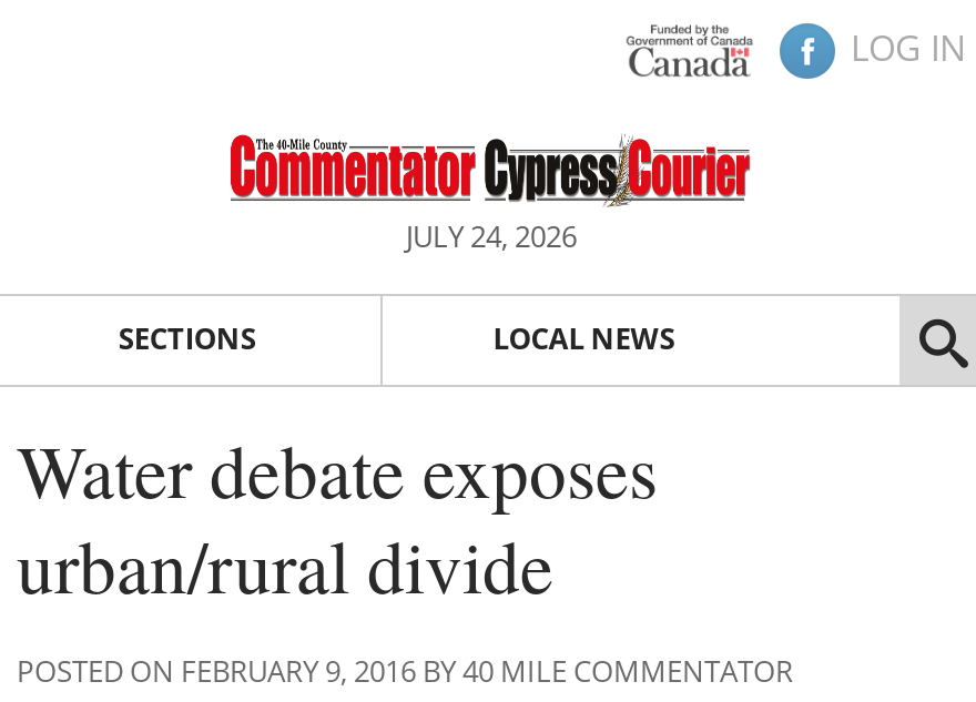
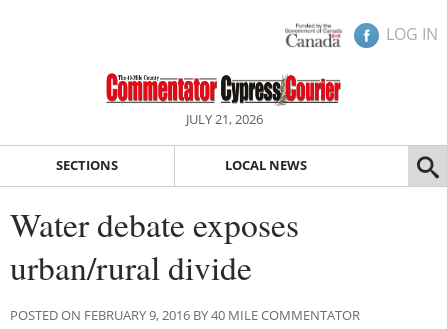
[406,216,577,256] JULY 24, 2026 -> [185,110,262,128] JULY 21, 2026

